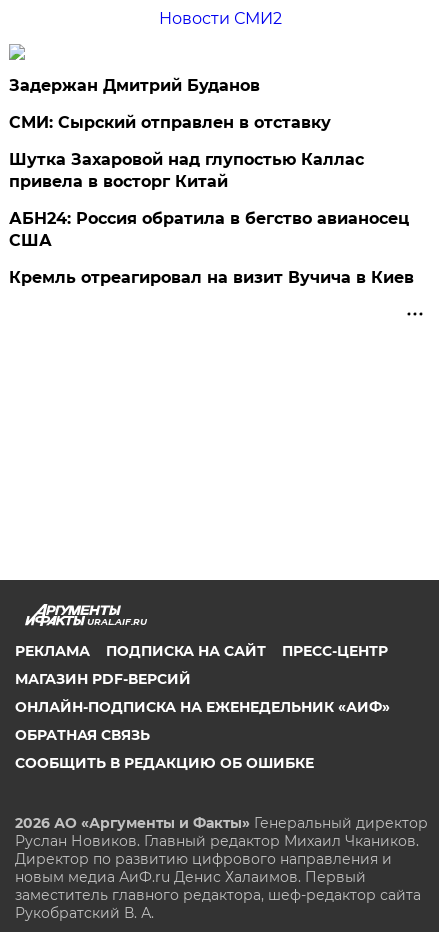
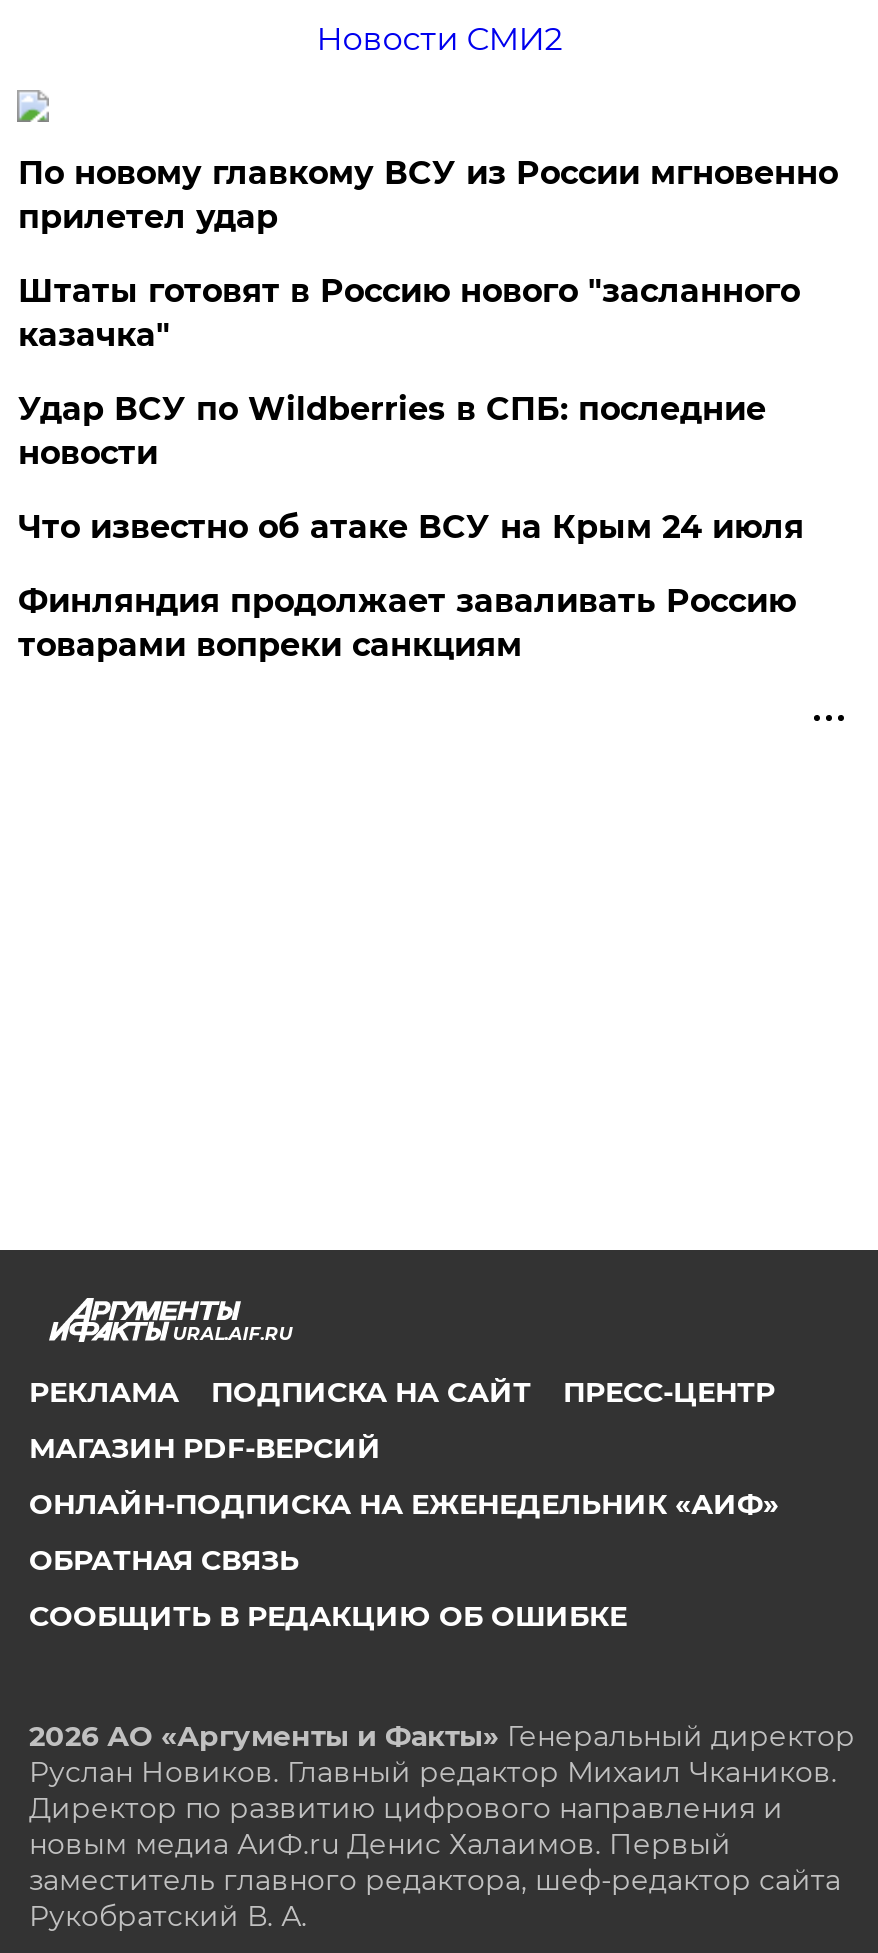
[9,76,260,95] Задержан Дмитрий Буданов -> [18,154,838,236] По новому главкому ВСУ из России мгновенно | прилетел удар
[9,113,331,132] СМИ: Сырский отправлен в отставку -> [18,272,800,354] Штаты готовят в Россию нового "засланного | казачка"
[9,150,364,191] Шутка Захаровой над глупостью Каллас | привела в восторг Китай -> [18,390,766,472] Удар ВСУ по Wildberries в СПБ: последние | новости
[9,209,409,250] АБН24: Россия обратила в бегство авианосец | США -> [18,508,804,546] Что известно об атаке ВСУ на Крым 24 июля
[9,268,414,287] Кремль отреагировал на визит Вучича в Киев -> [18,582,796,664] Финляндия продолжает заваливать Россию | товарами вопреки санкциям

